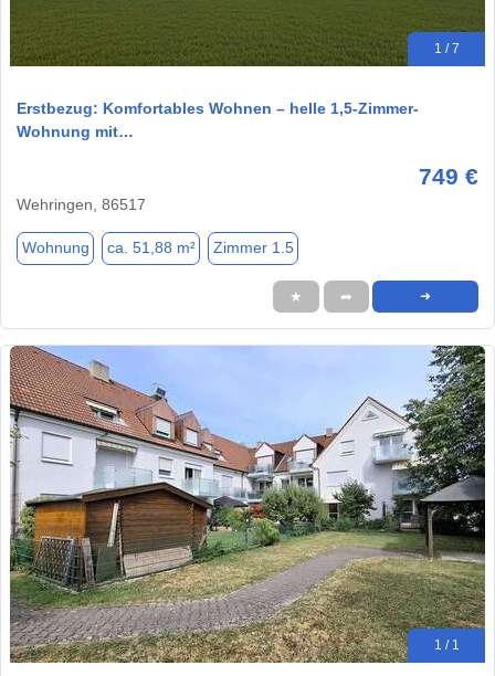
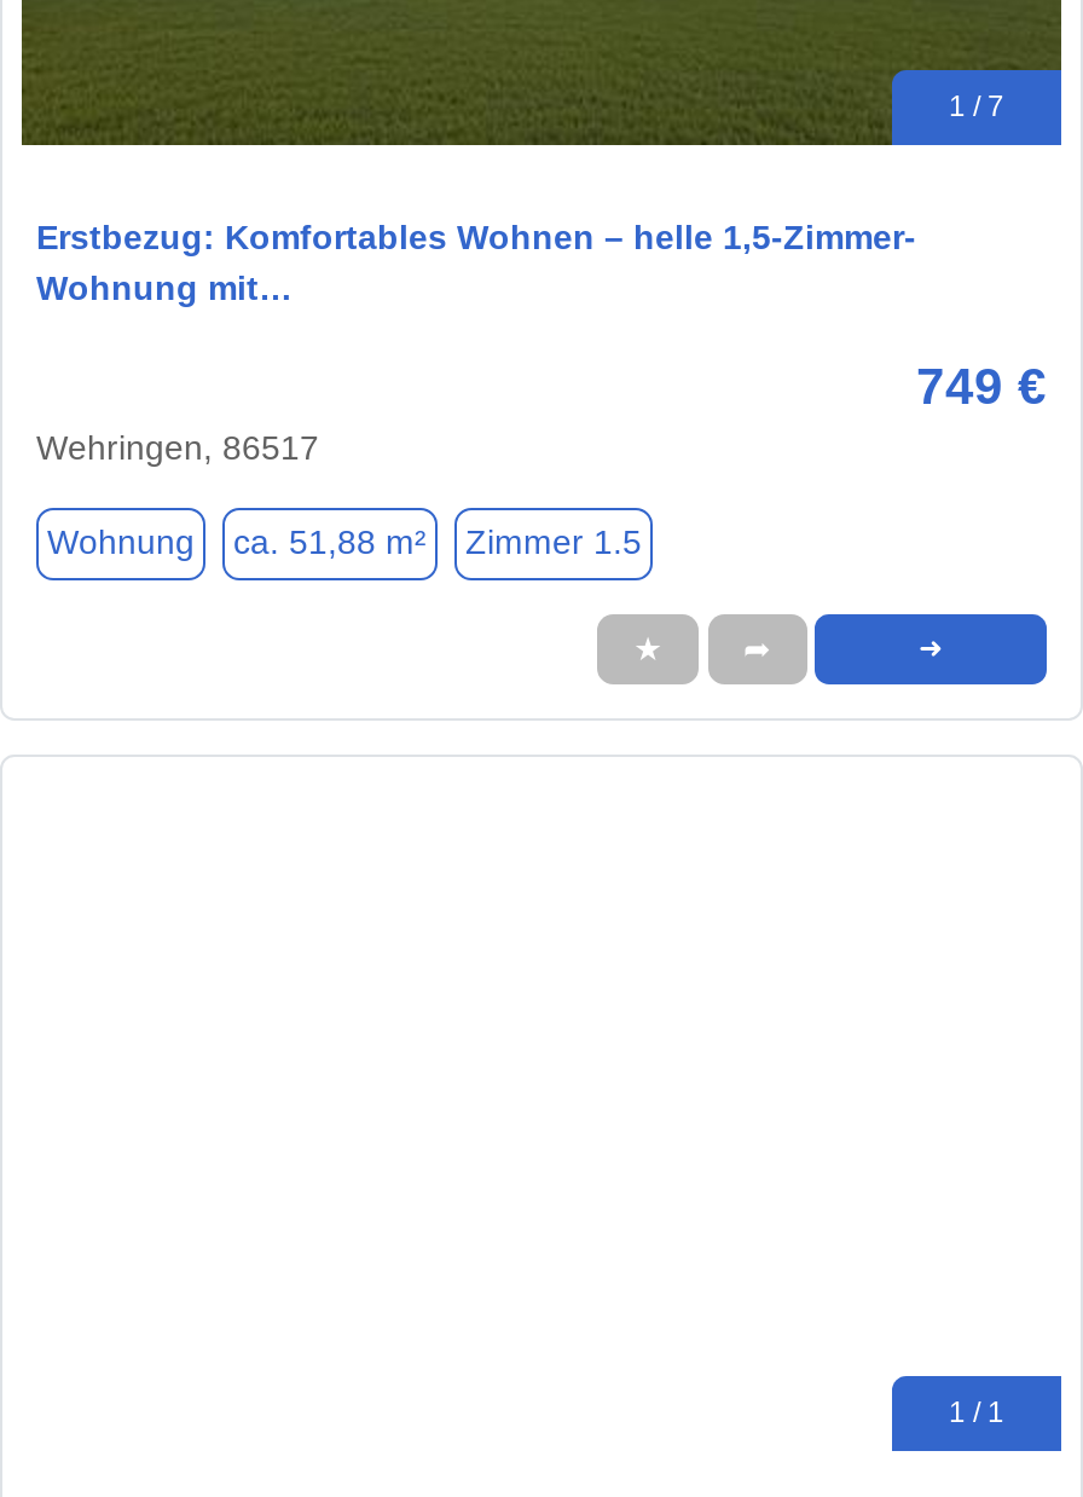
[9,345,486,664] [image] -> none

